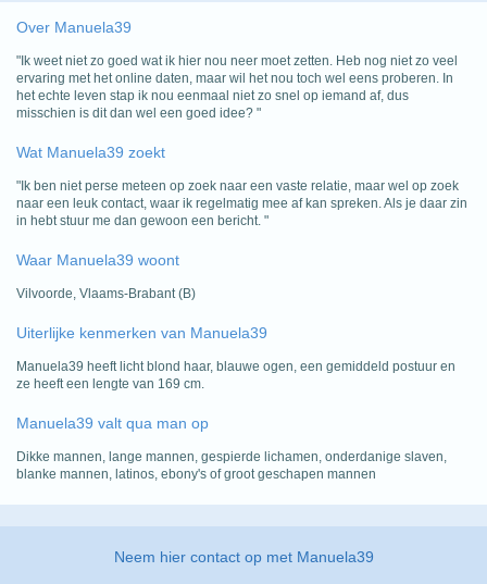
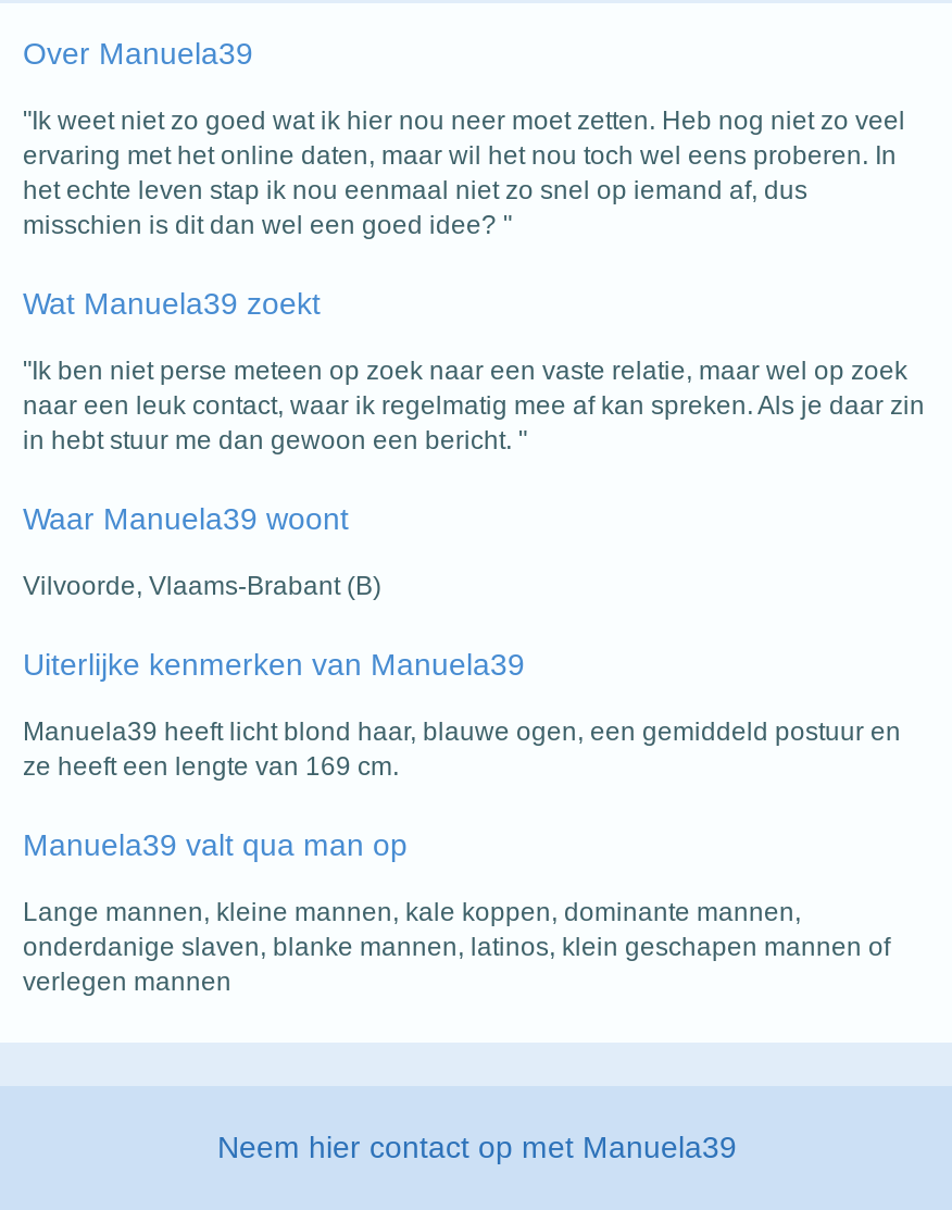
[16,449,447,482] Dikke mannen, lange mannen, gespierde lichamen, onderdanige slaven, | blanke mannen, latinos, ebony's of groot geschapen mannen -> [23,897,890,997] Lange mannen, kleine mannen, kale koppen, dominante mannen, | onderdanige slaven, blanke mannen, latinos, klein geschapen mannen of | verlegen mannen

